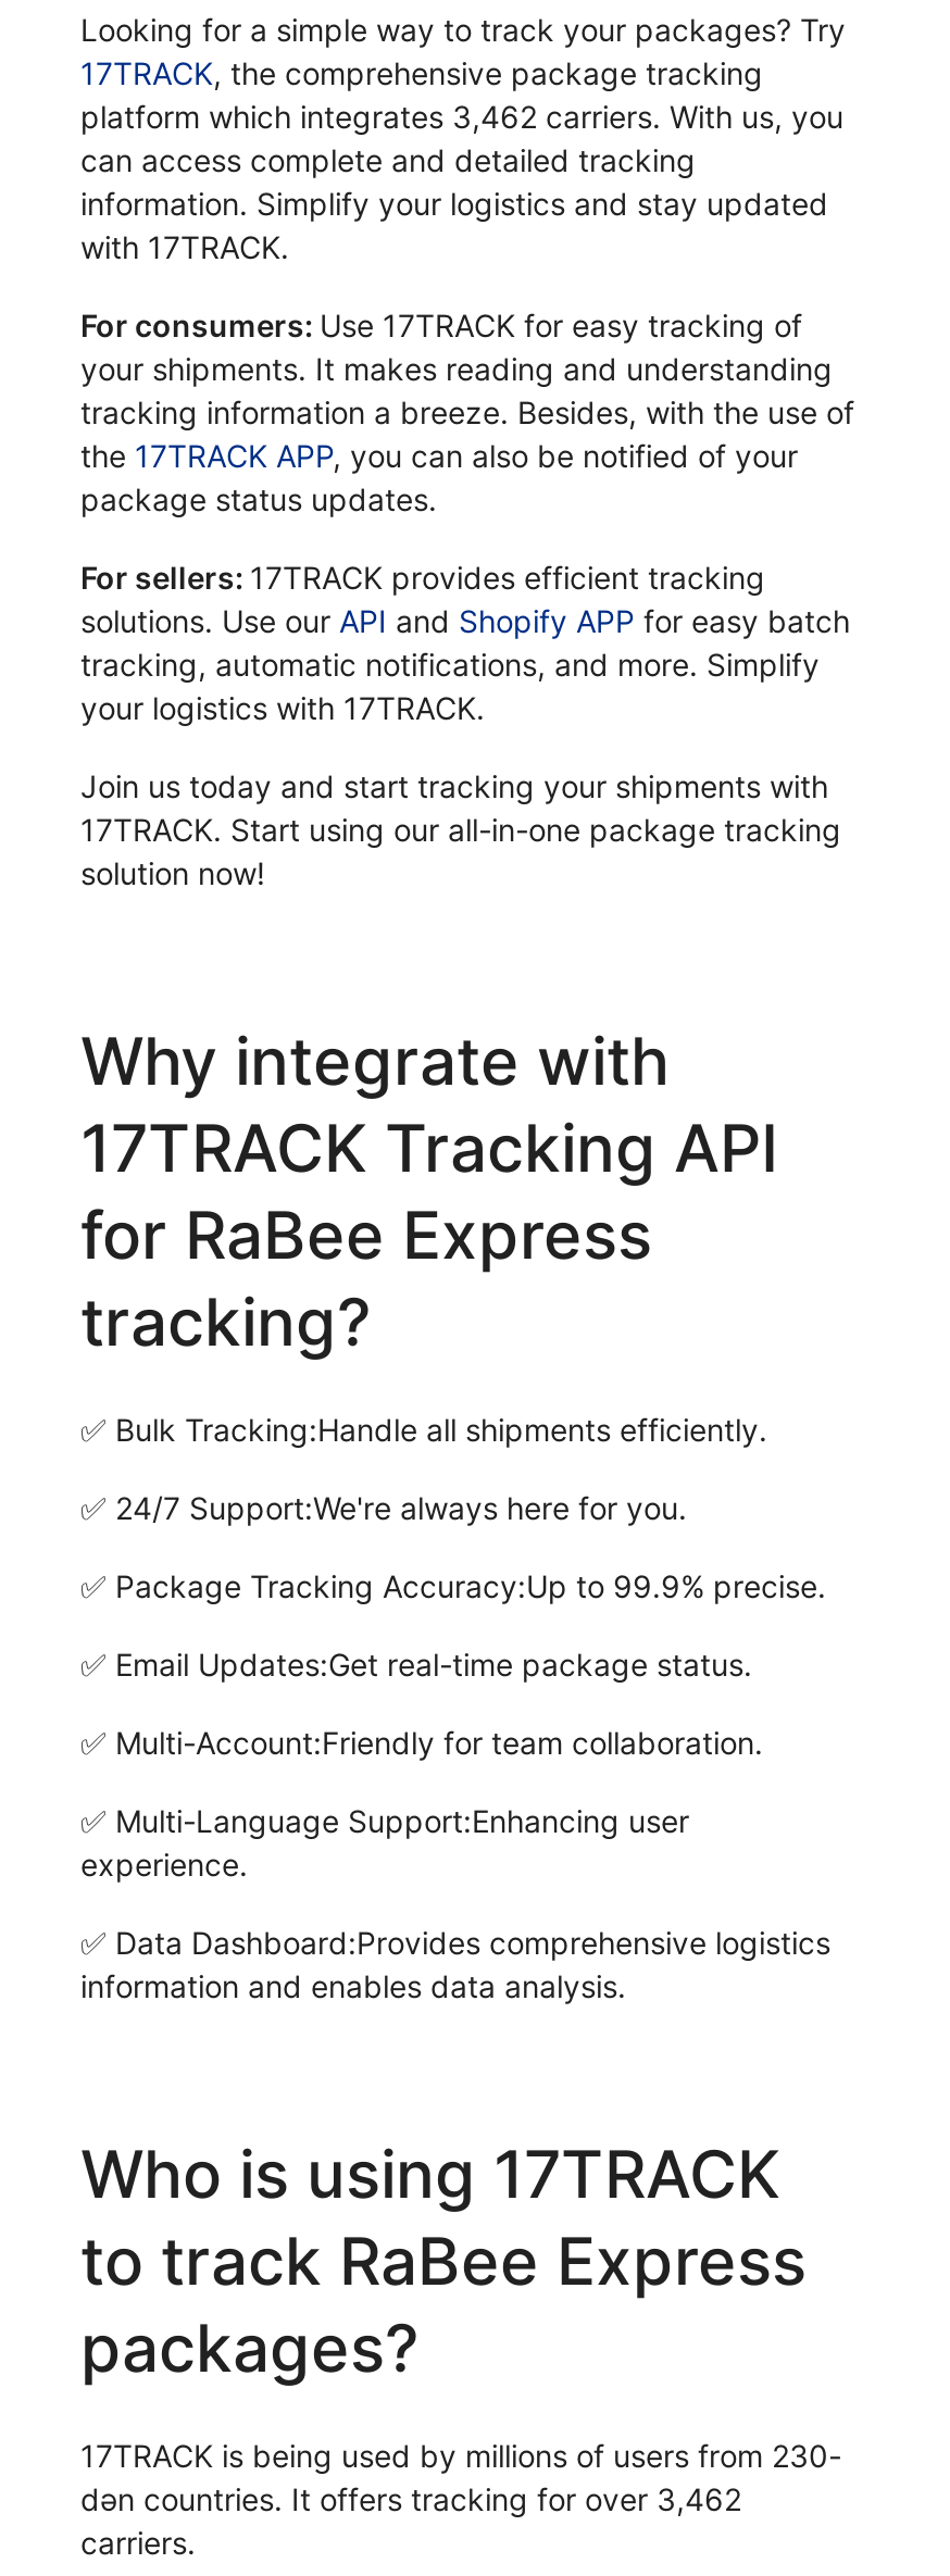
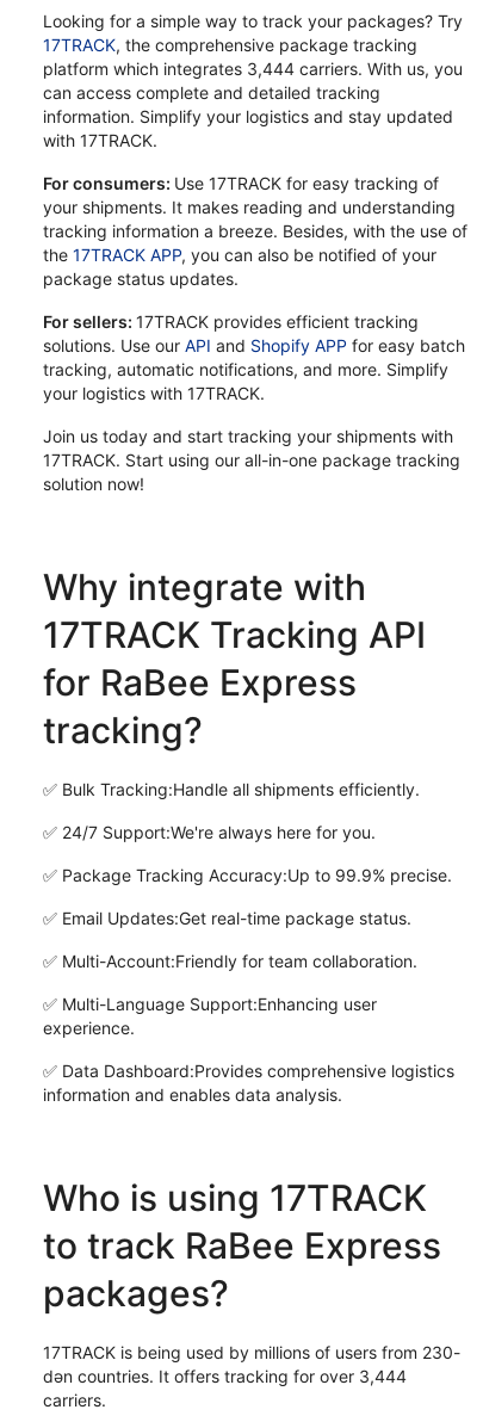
[80,99,843,136] platform which integrates 3,462 carriers. With us, you -> [43,59,463,79] platform which integrates 3,444 carriers. With us, you
[80,2481,741,2518] dən countries. It offers tracking for over 3,462 -> [43,1366,407,1387] dən countries. It offers tracking for over 3,444

